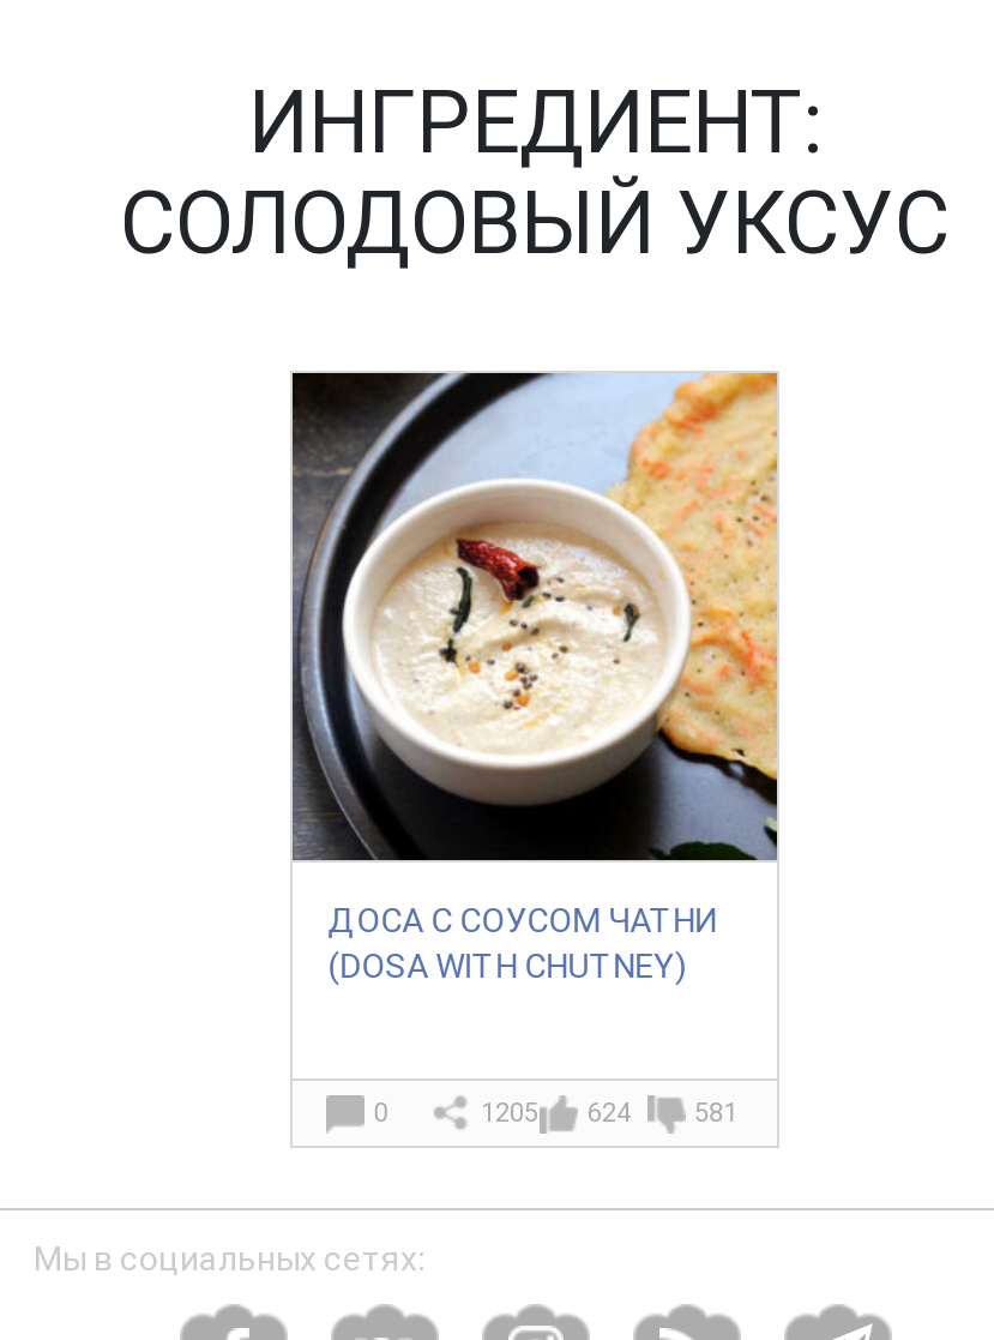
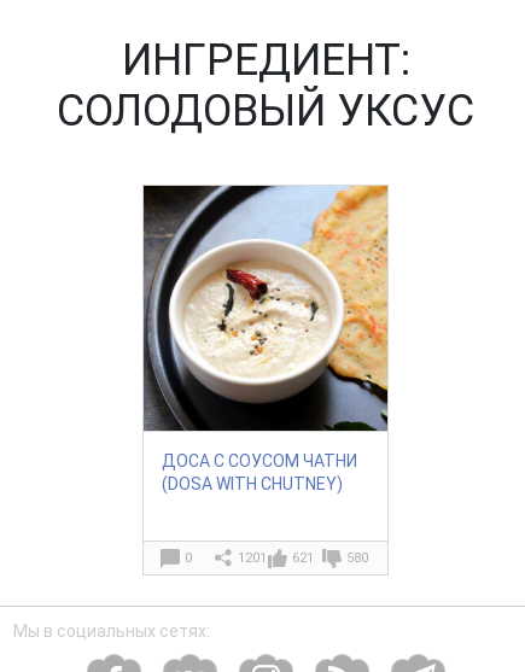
[481,1097,538,1128] 1205 -> [238,550,267,565] 1201
[588,1097,631,1128] 624 -> [292,550,314,565] 621
[694,1097,738,1128] 581 -> [346,550,368,565] 580

